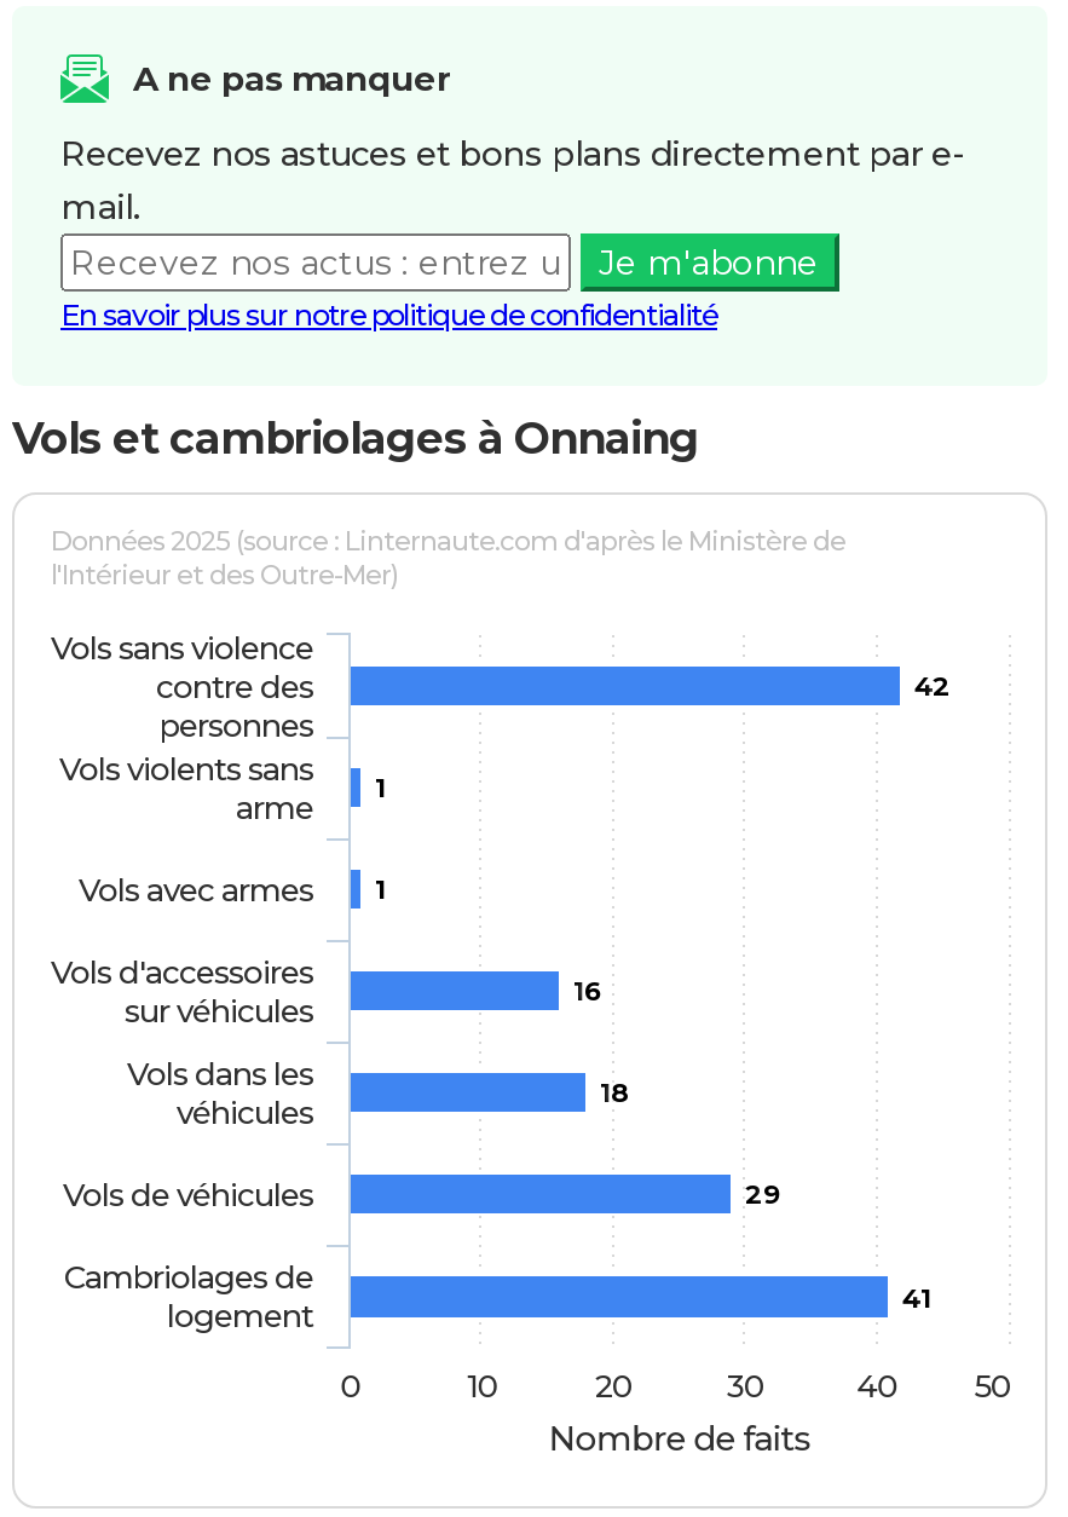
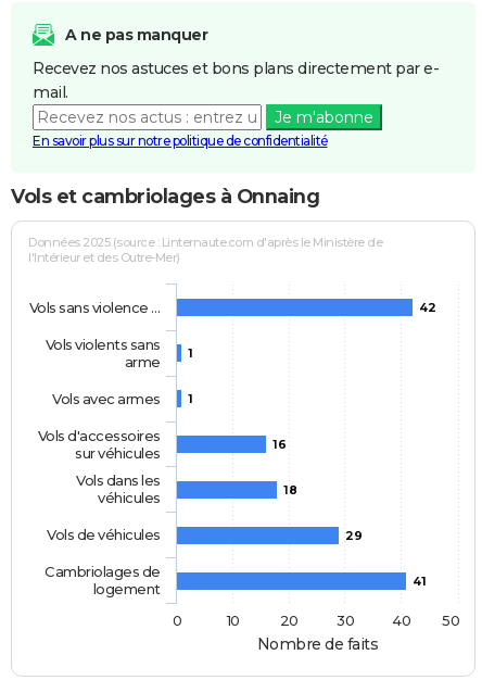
[51,629,314,745] Vols sans violence | contre des | personnes -> [29,299,161,316] Vols sans violence …

